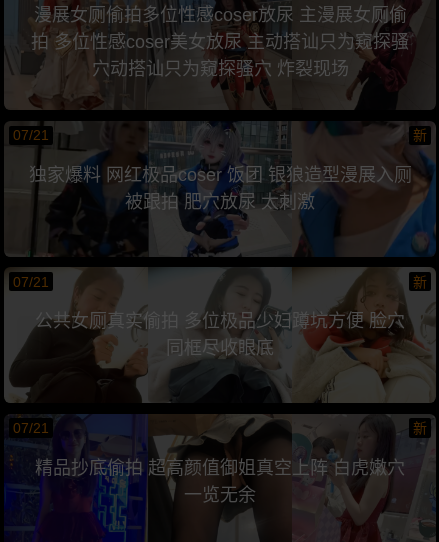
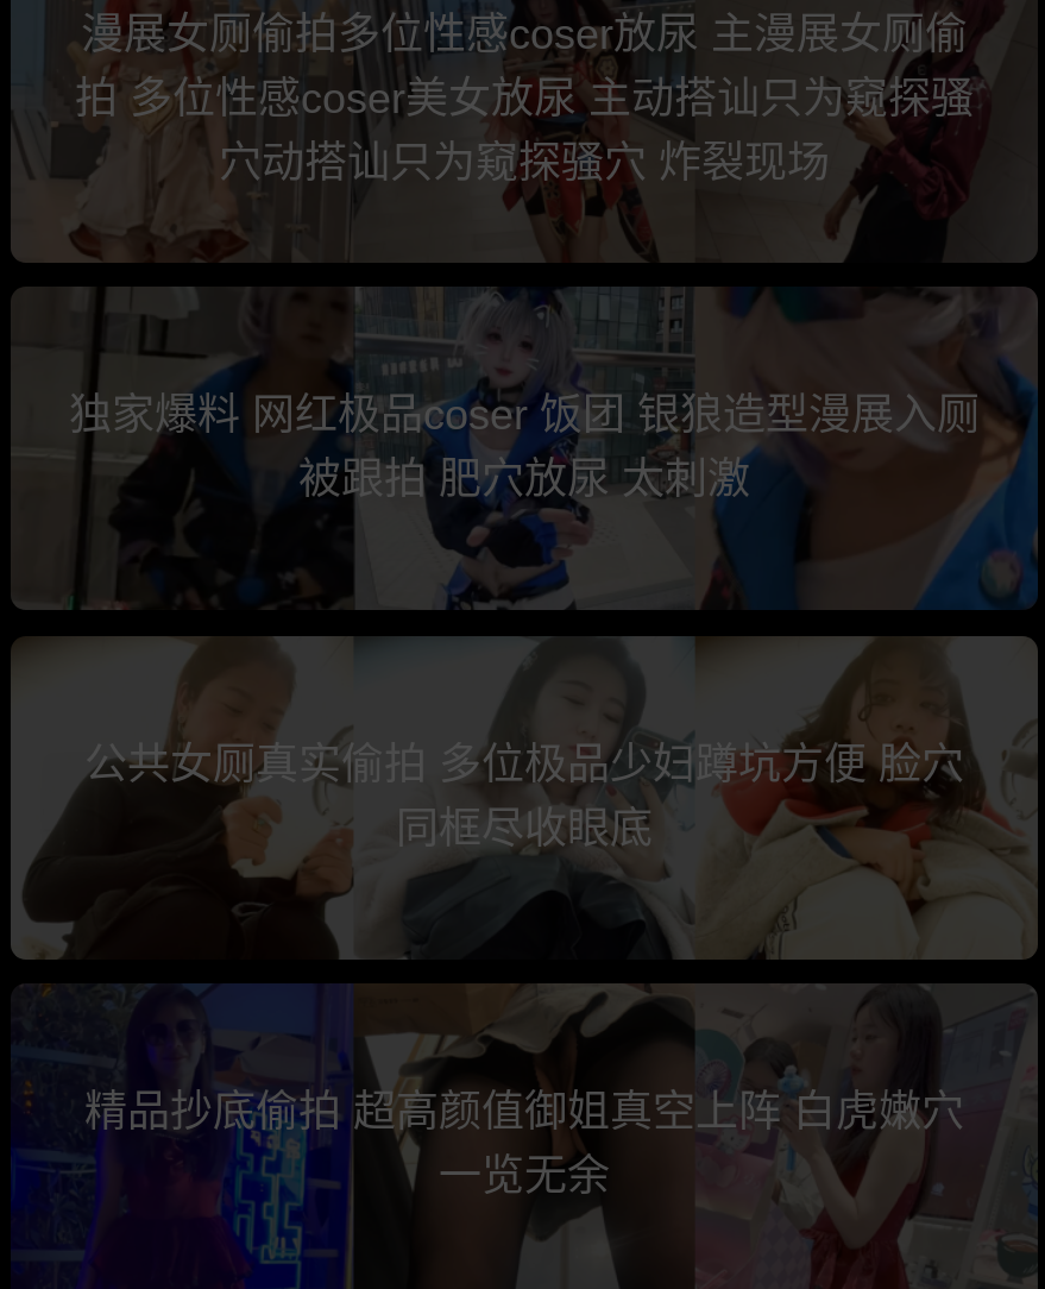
[13,127,427,143] 07/21 | 新 -> none
[13,273,427,289] 07/21 | 新 -> none
[13,420,427,436] 07/21 | 新 -> none

